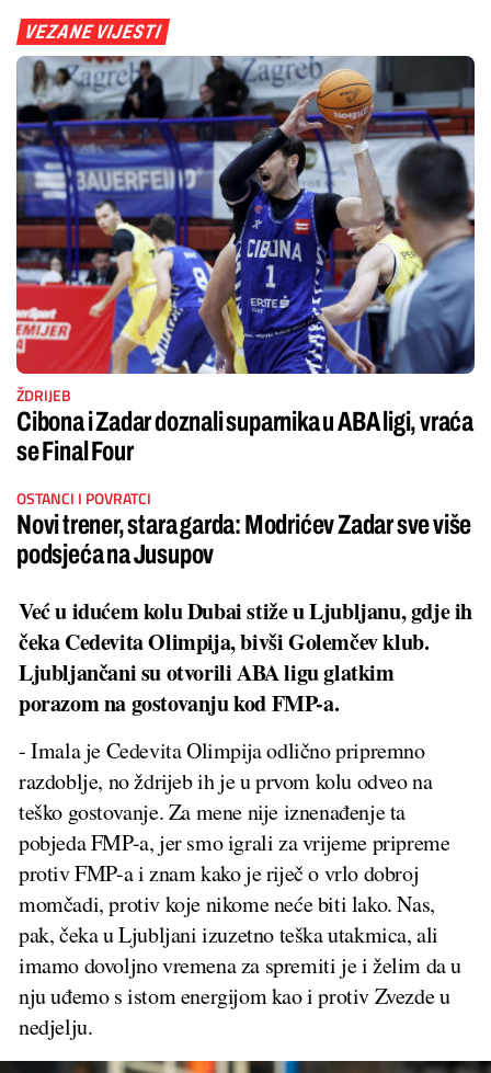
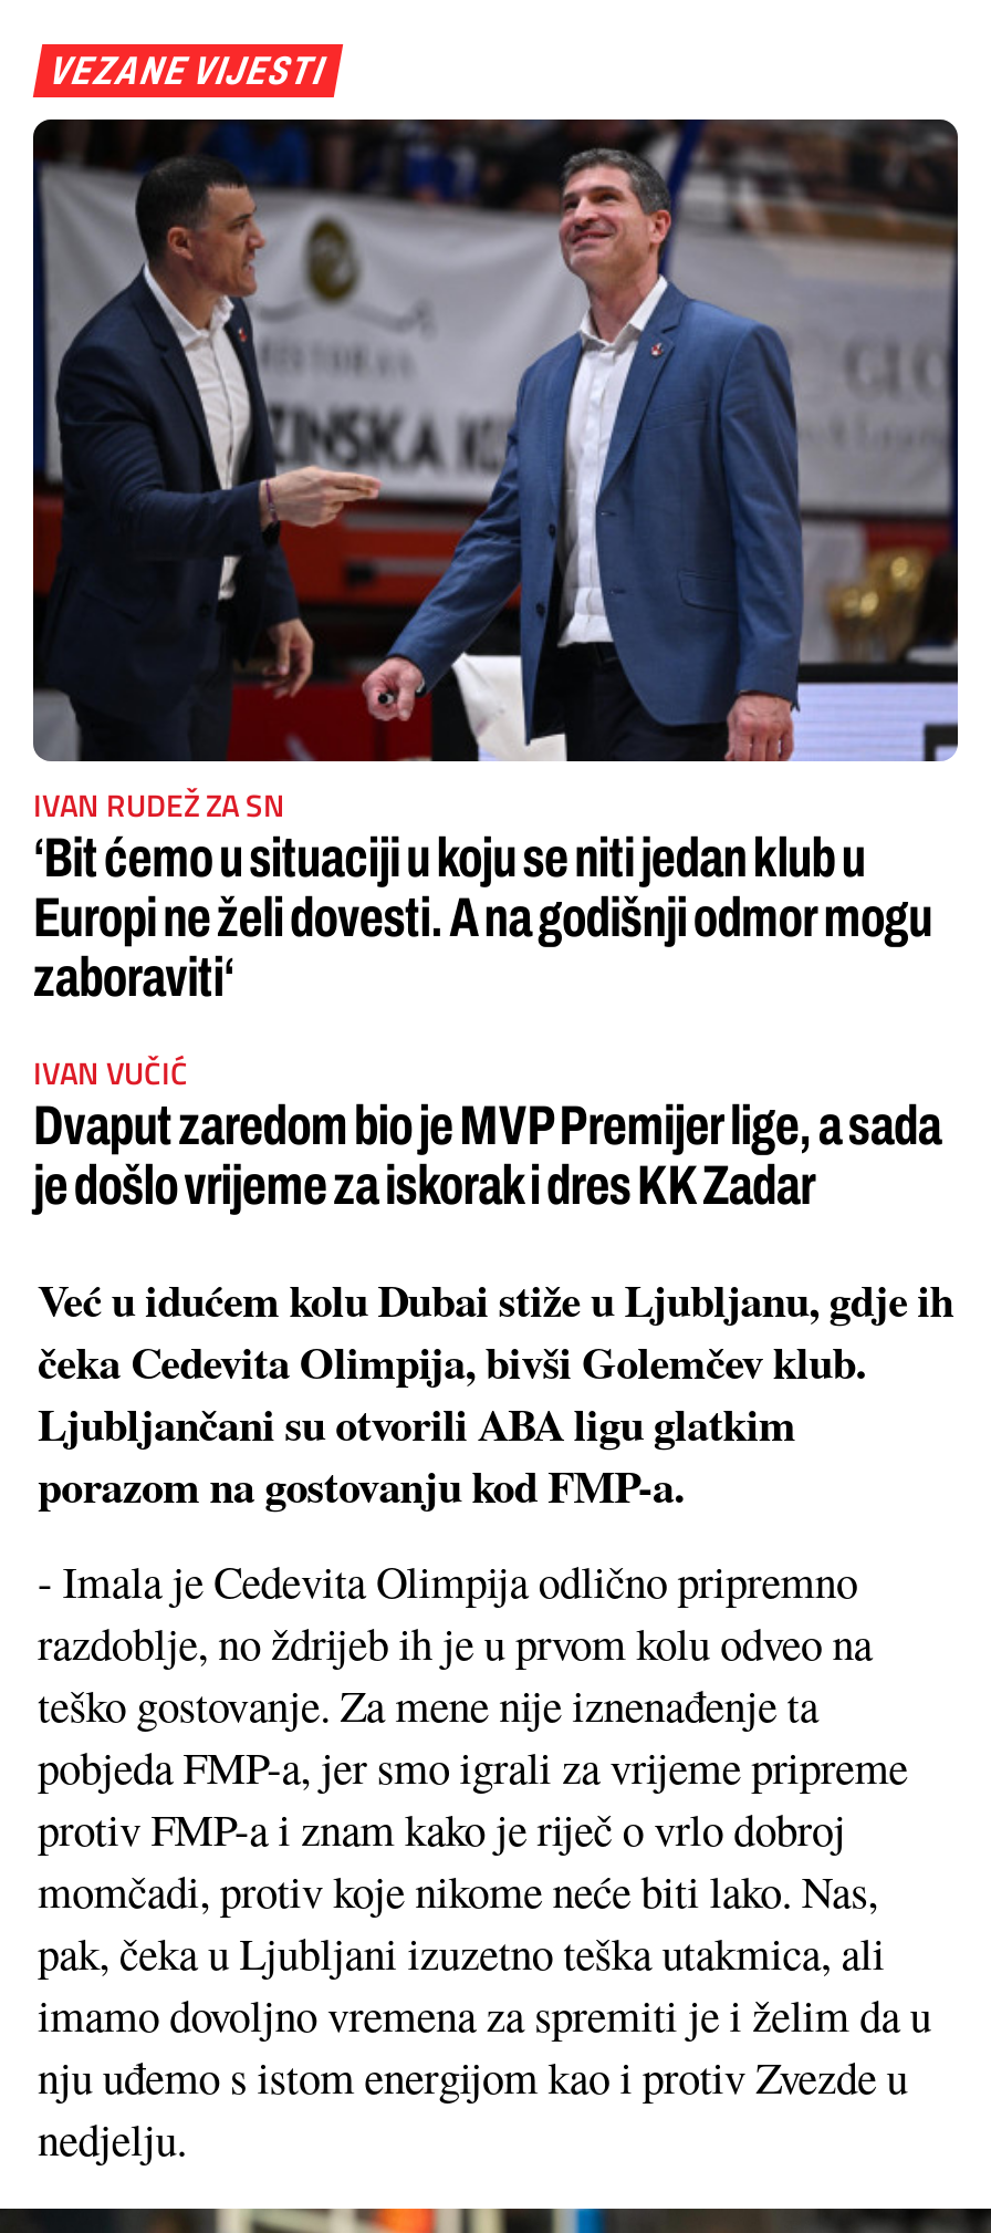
[15,55,476,466] [image] | ŽDRIJEB | Cibona i Zadar doznali suparnika u ABA ligi, vraća | se Final Four -> [31,117,960,1007] [image] | IVAN RUDEŽ ZA SN | ‘Bit ćemo u situaciji u koju se niti jedan klub u | Europi ne želi dovesti. A na godišnji odmor mogu | zaboraviti‘
[16,486,471,569] OSTANCI I POVRATCI | Novi trener, stara garda: Modrićev Zadar sve više | podsjeća na Jusupov -> [33,1049,941,1215] IVAN VUČIĆ | Dvaput zaredom bio je MVP Premijer lige, a sada | je došlo vrijeme za iskorak i dres KK Zadar

